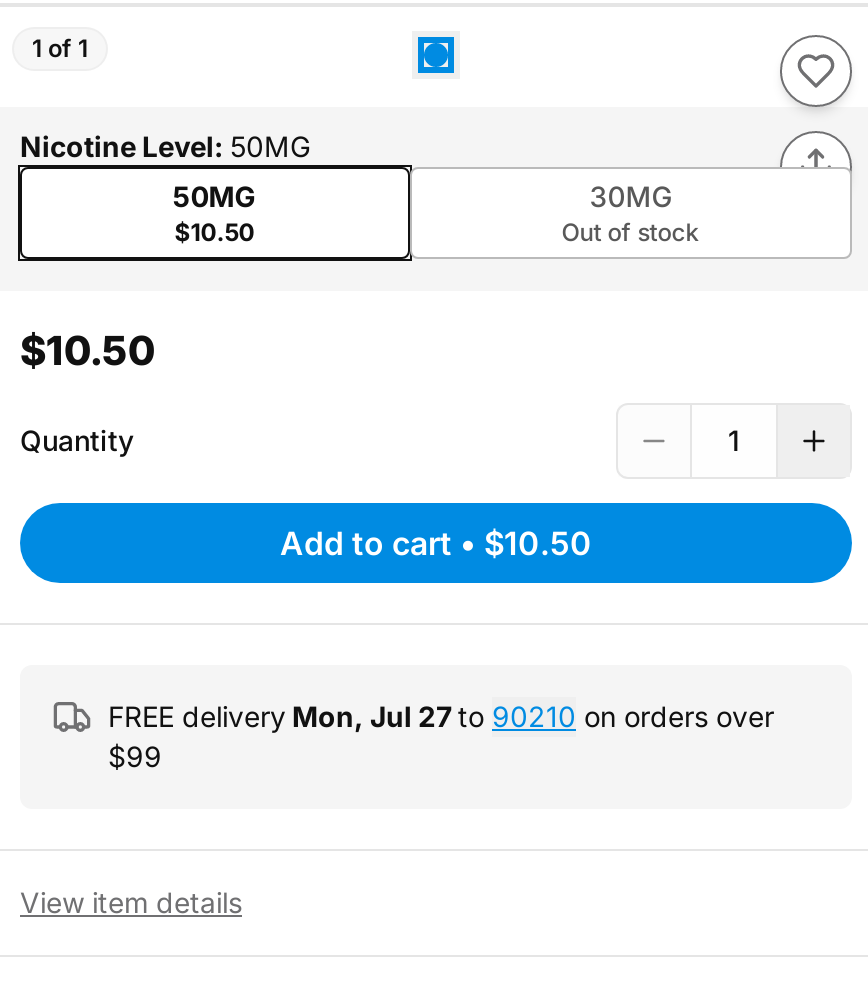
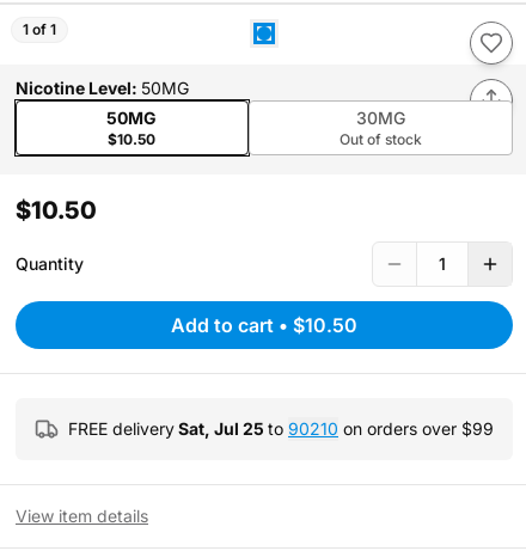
[108,699,774,773] FREE delivery Mon, Jul 27 to 90210 on orders over | $99 -> [68,418,494,439] FREE delivery Sat, Jul 25 to 90210 on orders over $99

